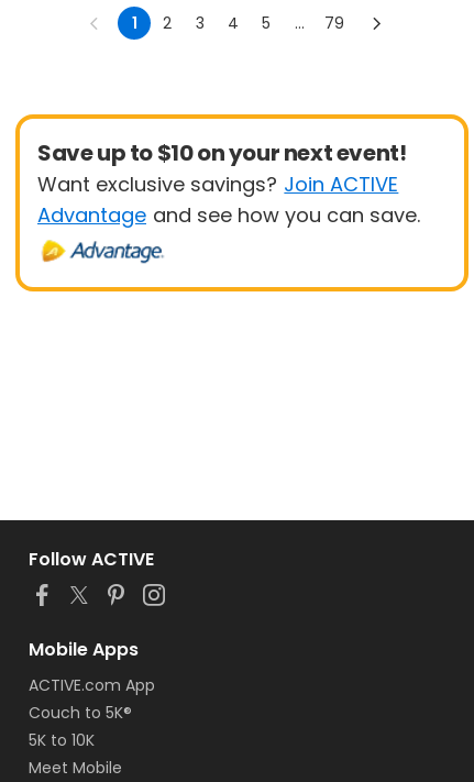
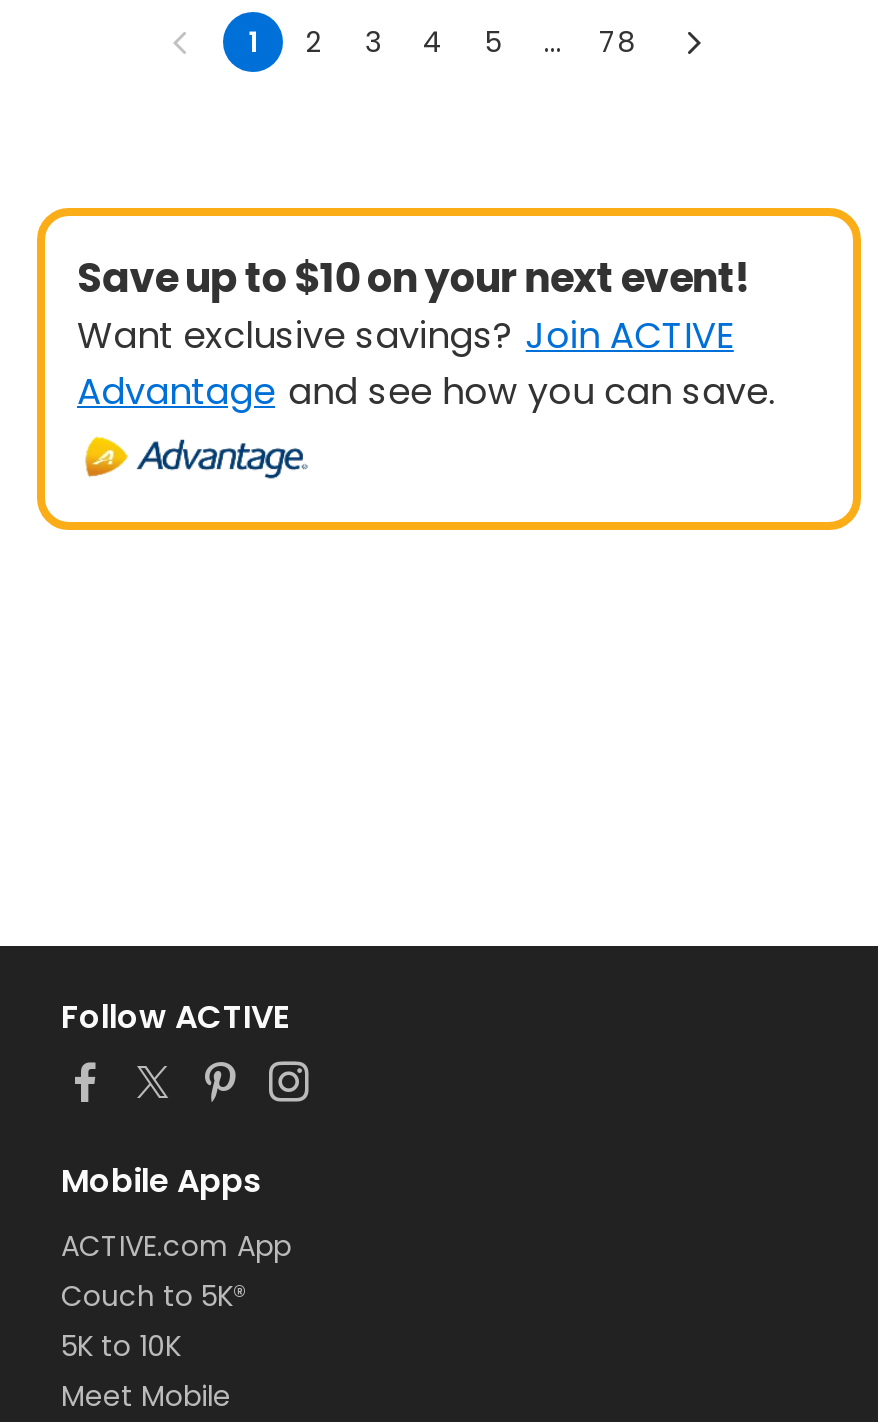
[324,12,344,34] 79 -> [599,22,635,62] 78

